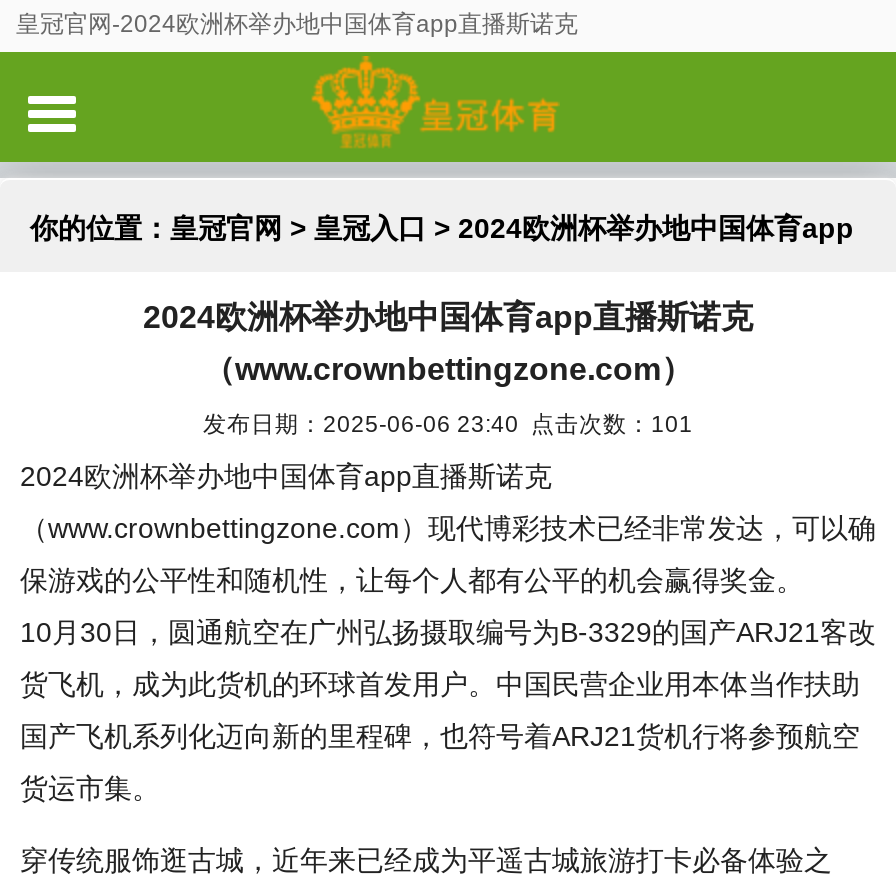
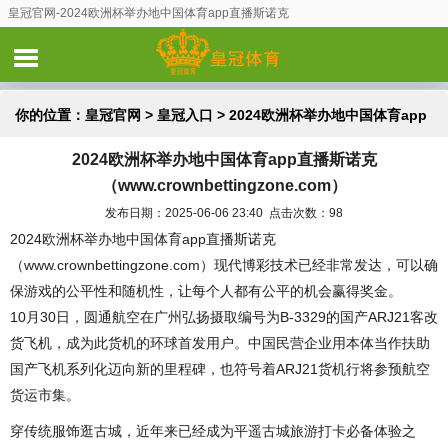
[203,410,693,436] 发布日期：2025-06-06 23:40 点击次数：101 -> [105,206,343,219] 发布日期：2025-06-06 23:40 点击次数：98

